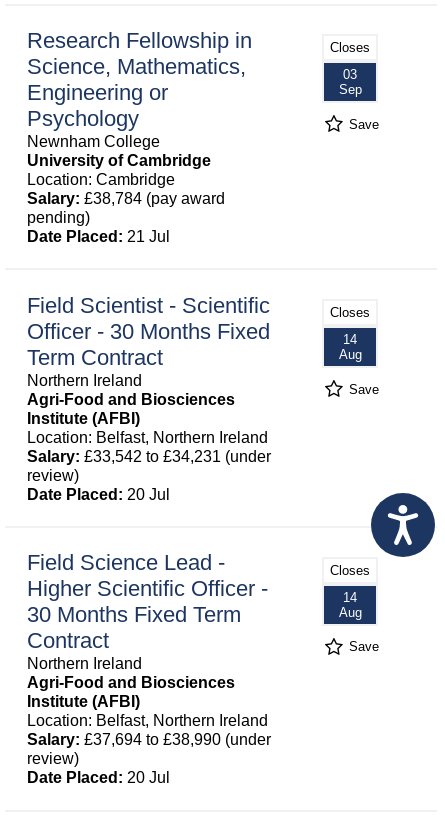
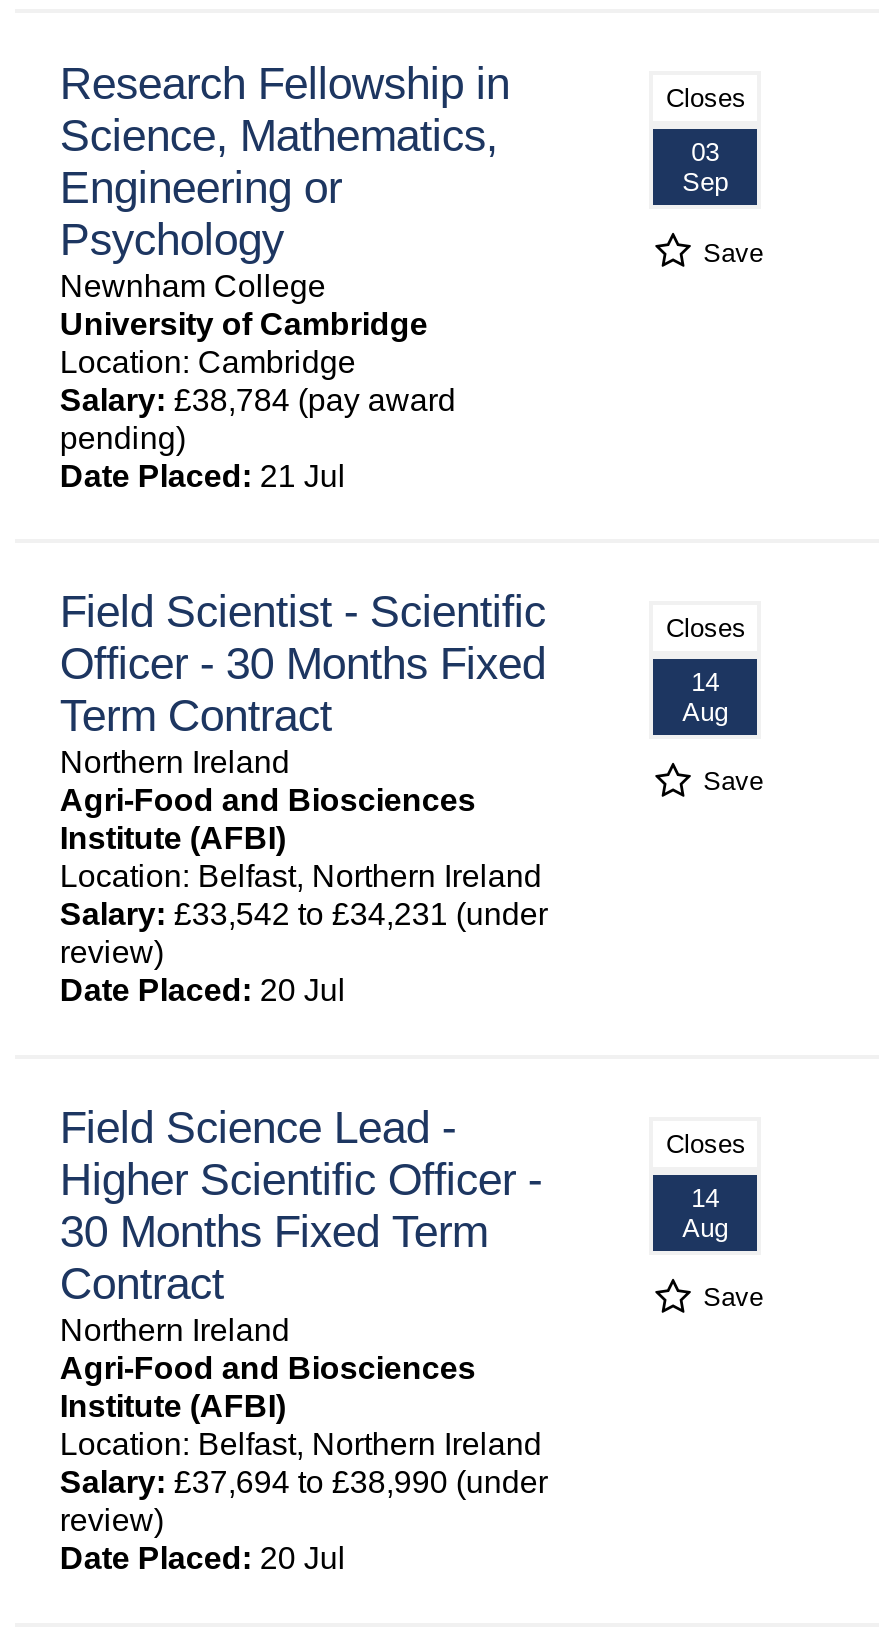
[370,492,436,558] [image] -> none

